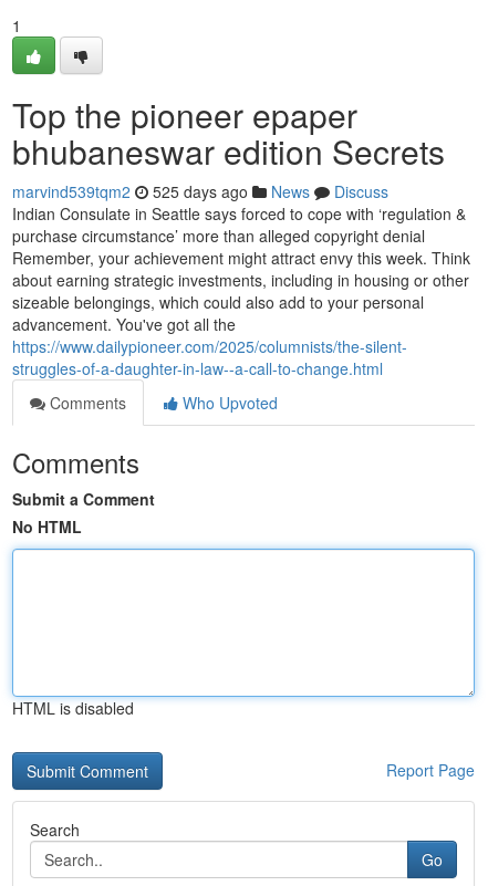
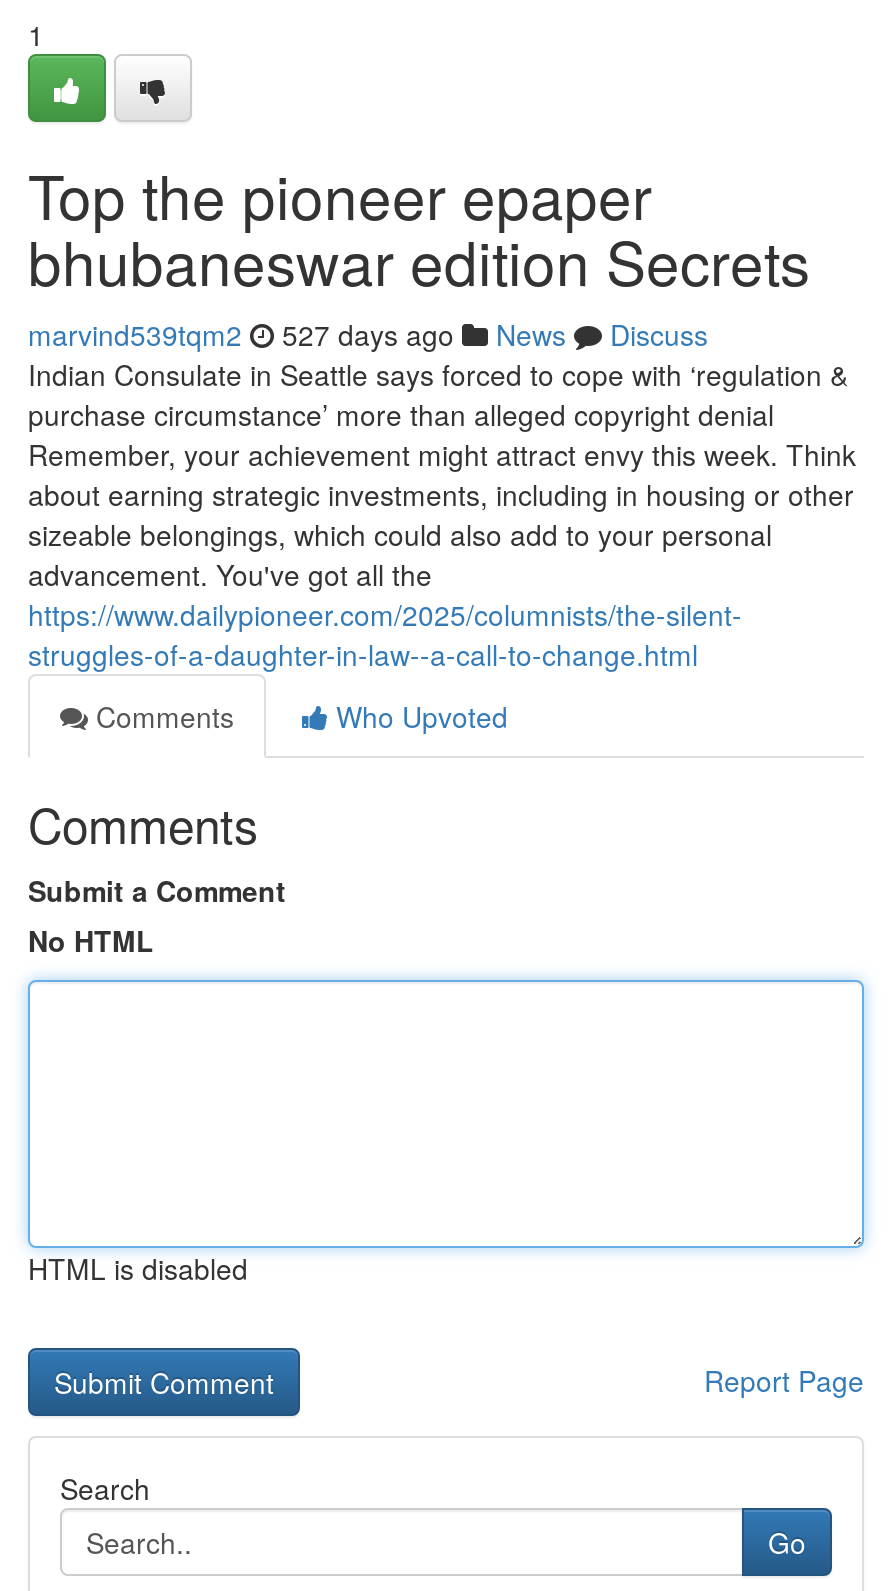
[12,180,388,202] marvind539tqm2 525 days ago News Discuss -> [28,314,708,354] marvind539tqm2 527 days ago News Discuss

